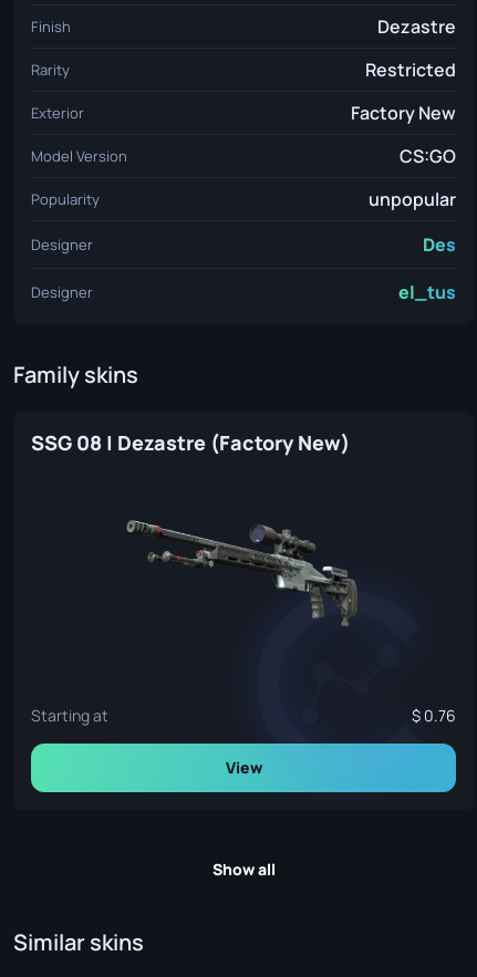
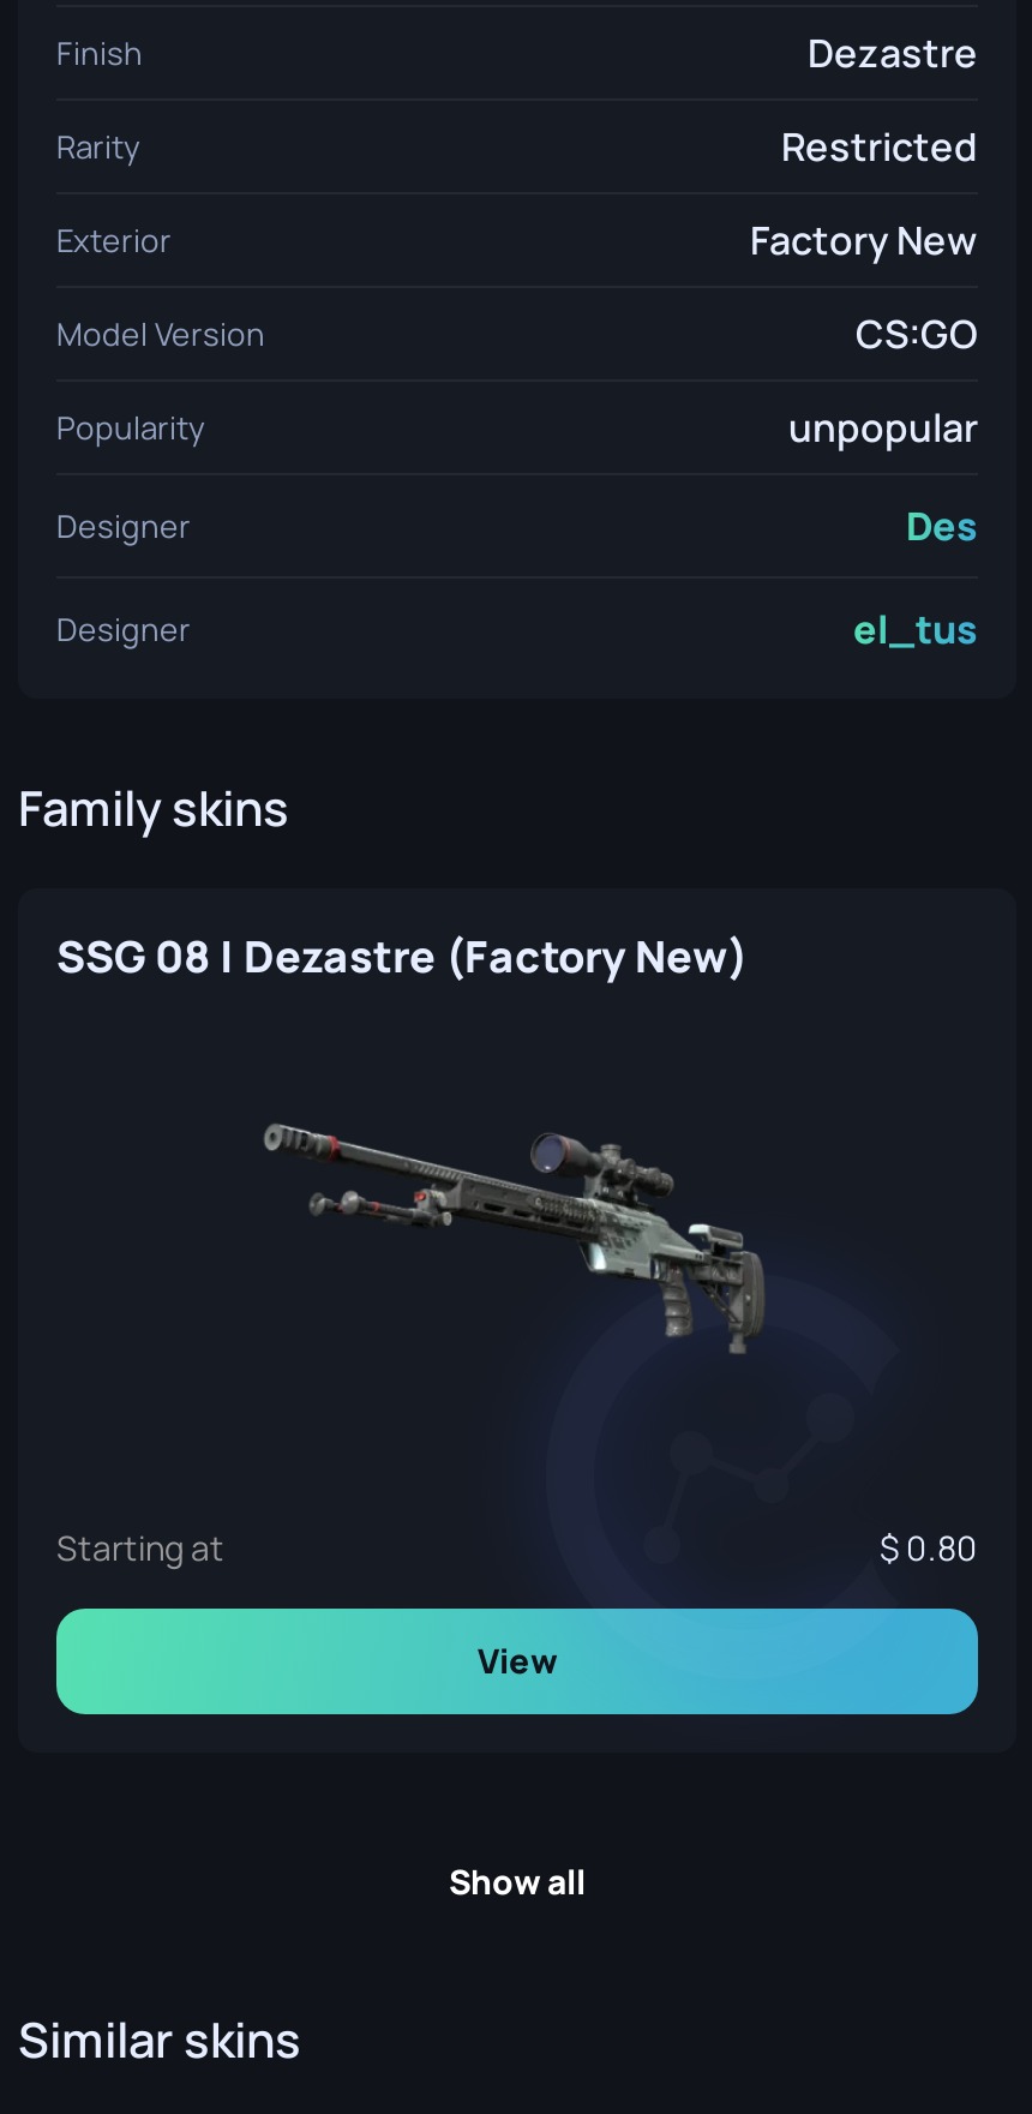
[424,705,456,726] 0.76 -> [906,1525,978,1570] 0.80

